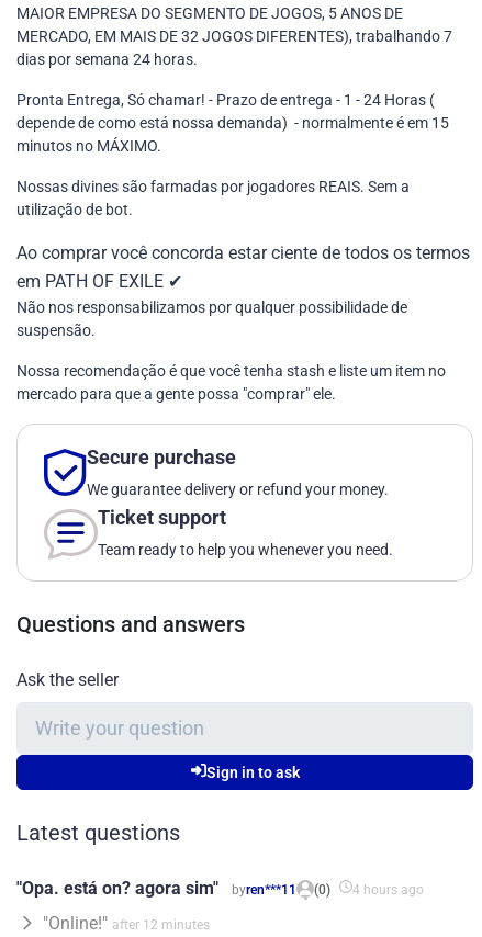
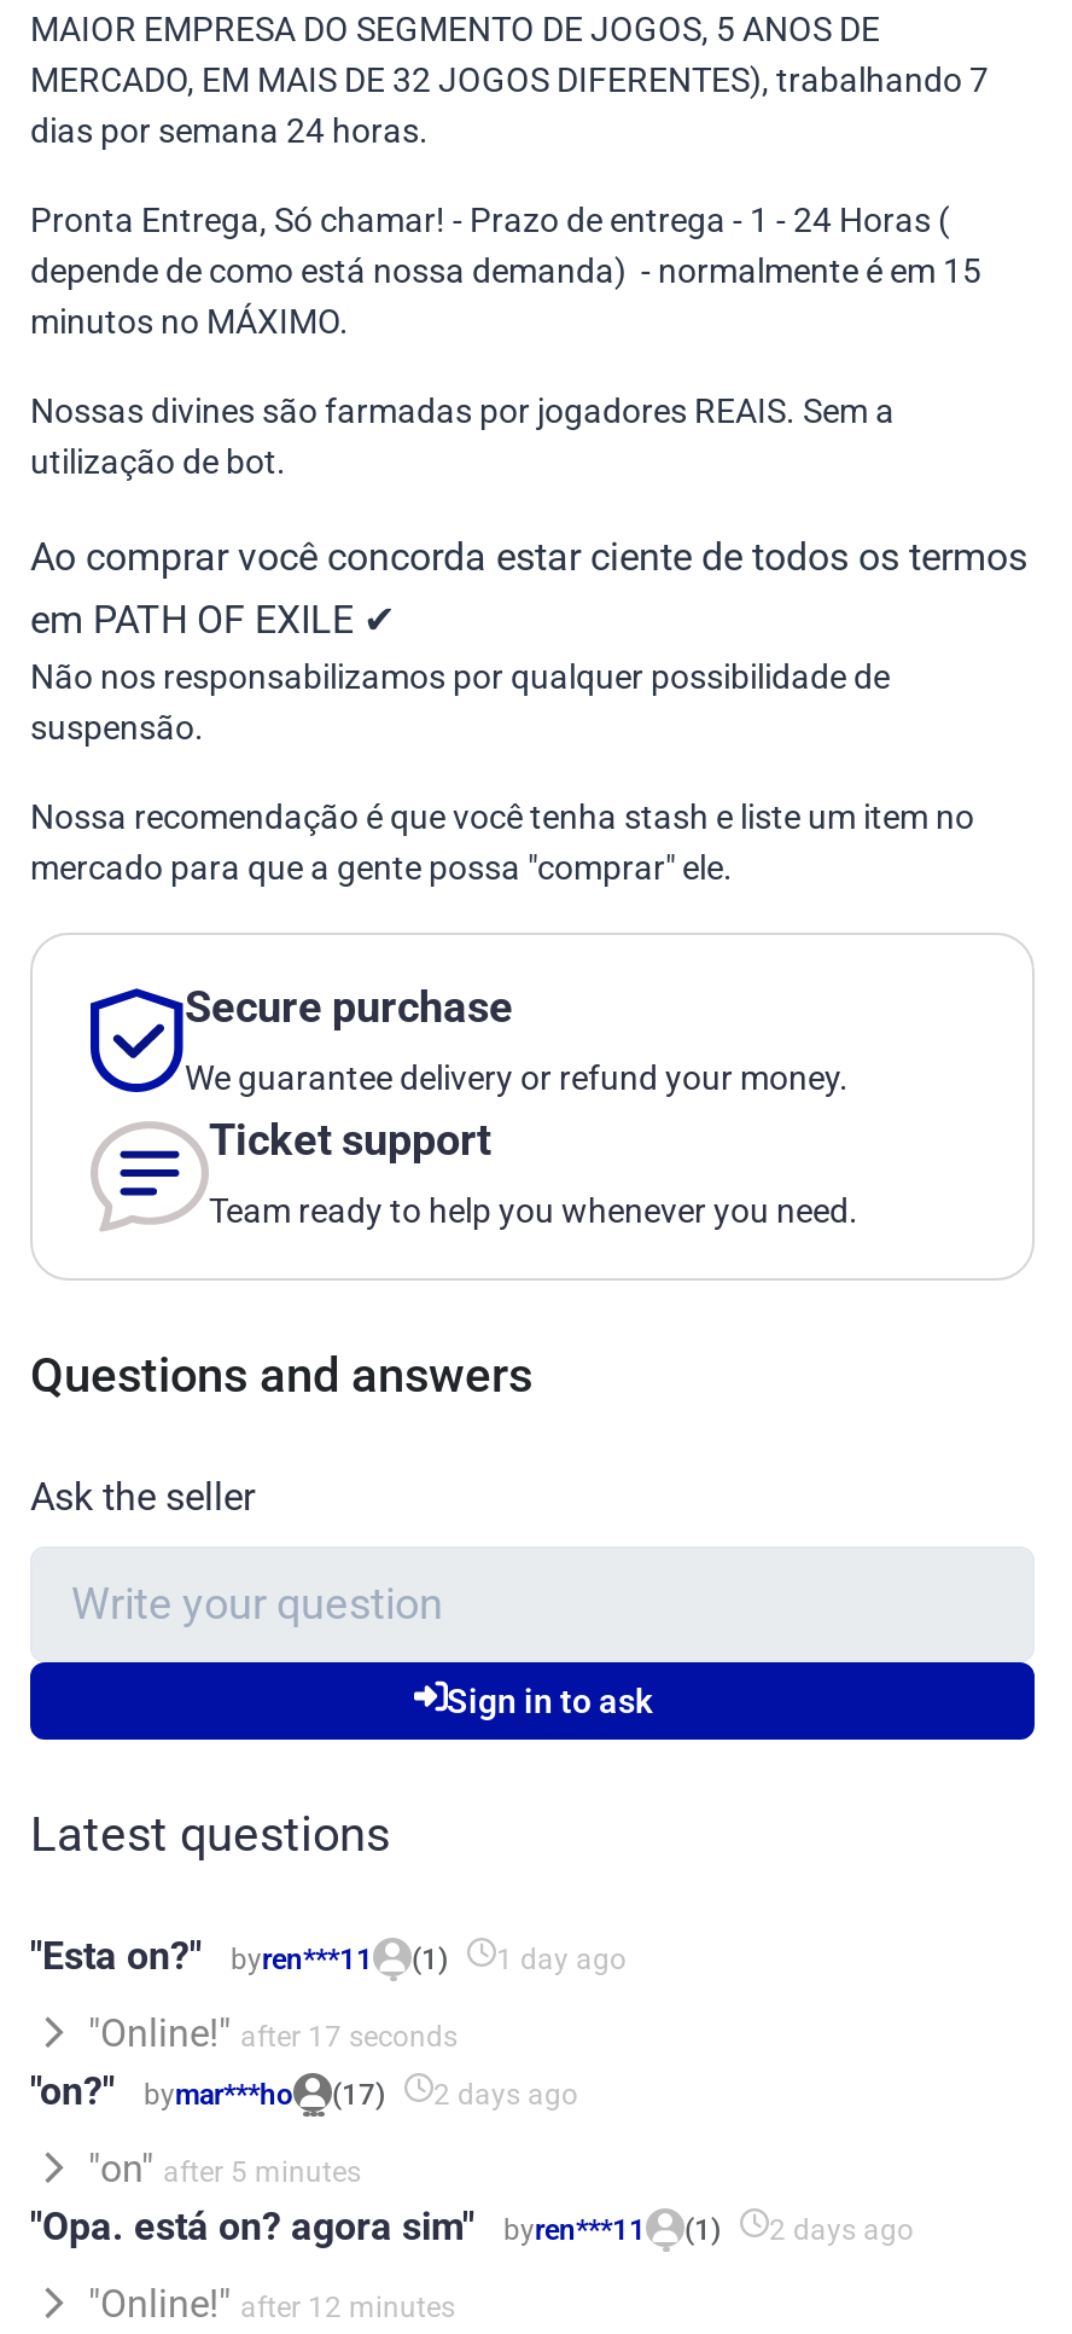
none -> [30,1932,627,2191] "Esta on?" byren***11 | (1) | 1 day ago | "Online!" after 17 seconds | "on?" bymar***ho | (17) | 2 days ago | "on" after 5 minutes
[314,882,330,897] (0) -> [684,2213,721,2247] (1)
[352,882,424,897] 4 hours ago -> [769,2213,914,2247] 2 days ago

